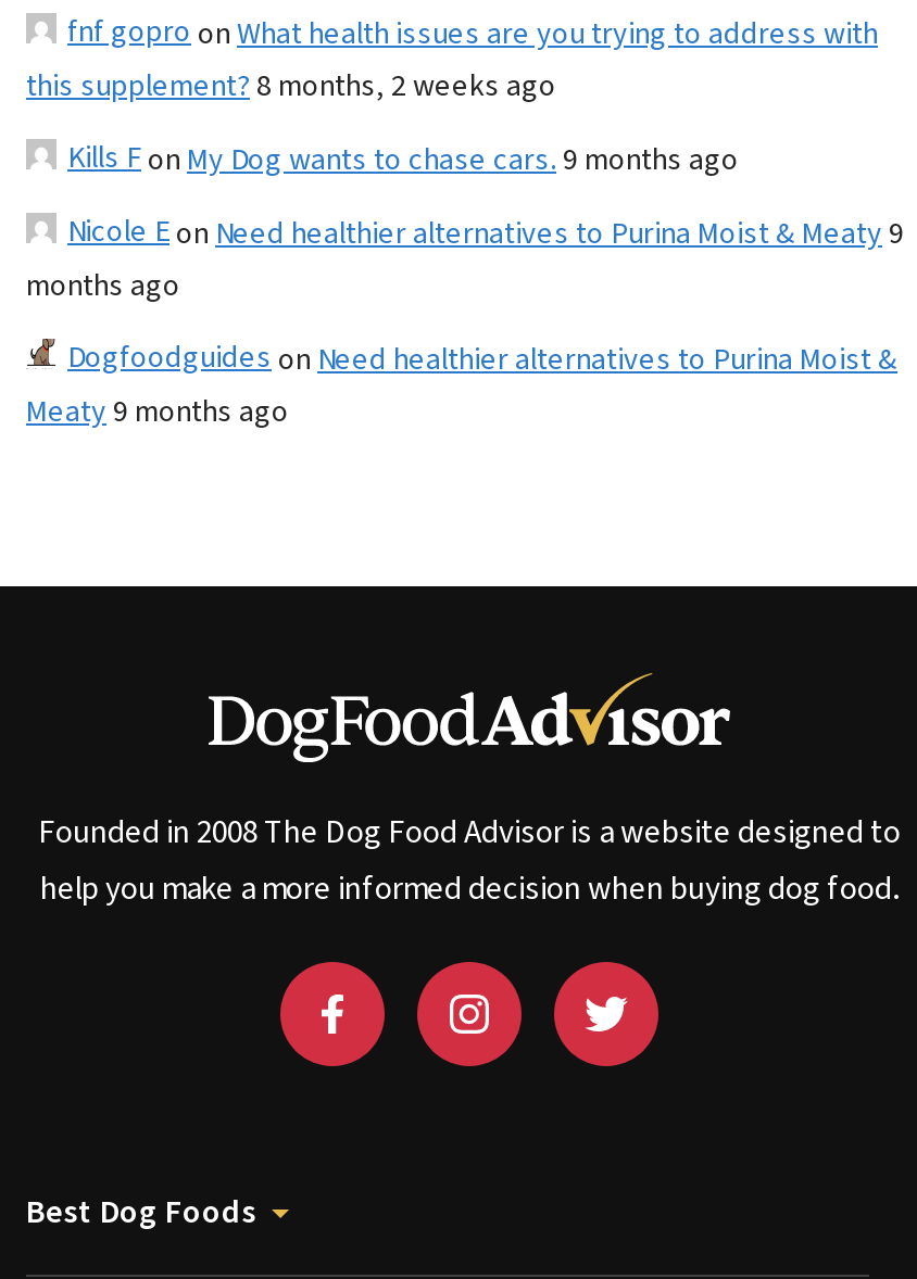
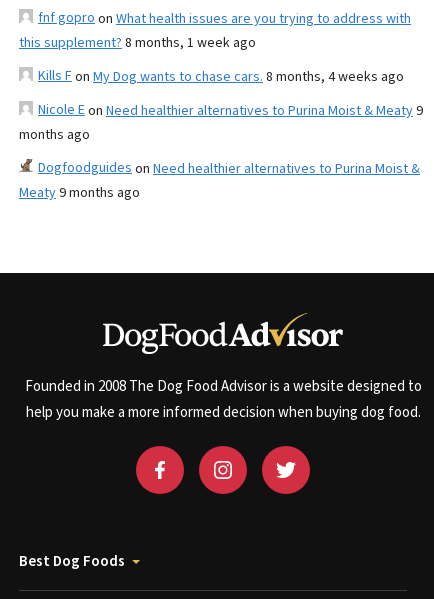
[26,64,556,108] this supplement? 8 months, 2 weeks ago -> [19,33,256,53] this supplement? 8 months, 1 week ago
[67,136,739,182] Kills Fon My Dog wants to chase cars. 9 months ago -> [38,66,404,87] Kills Fon My Dog wants to chase cars. 8 months, 4 weeks ago

